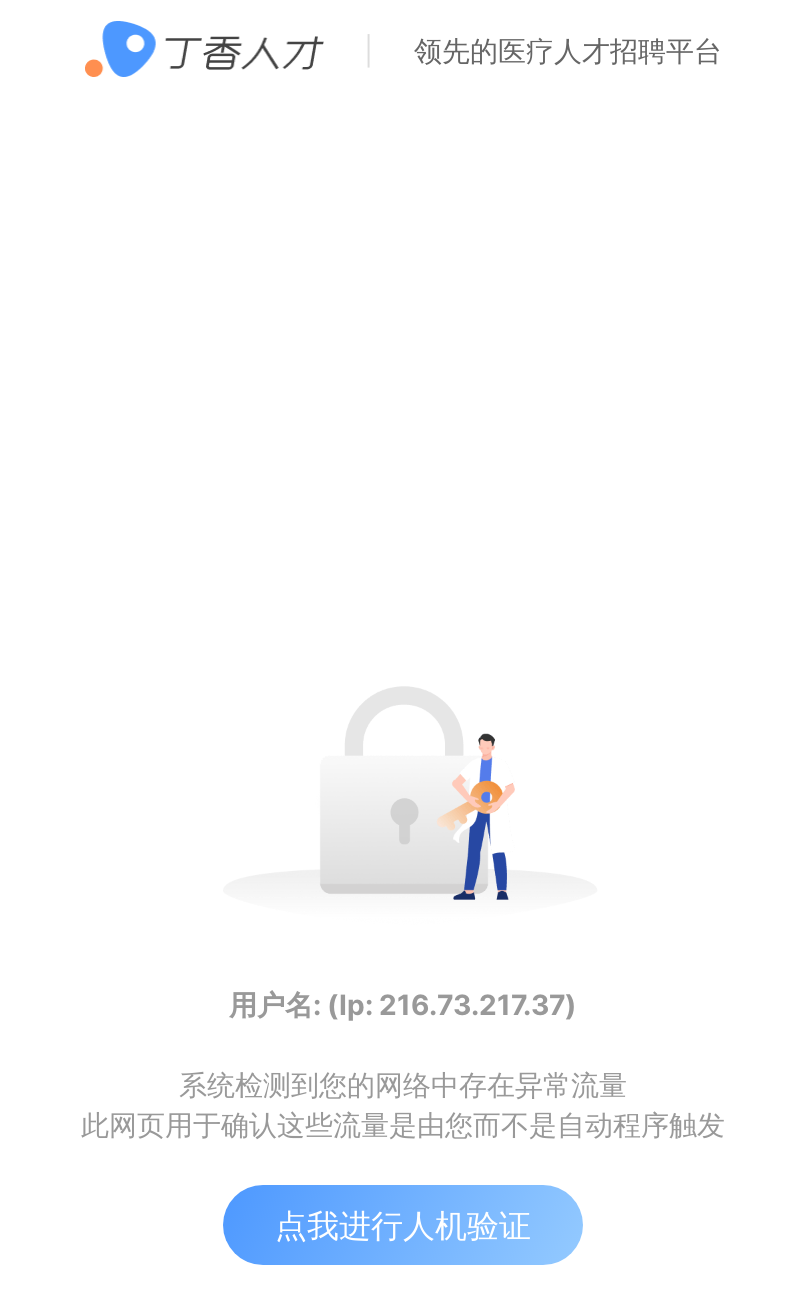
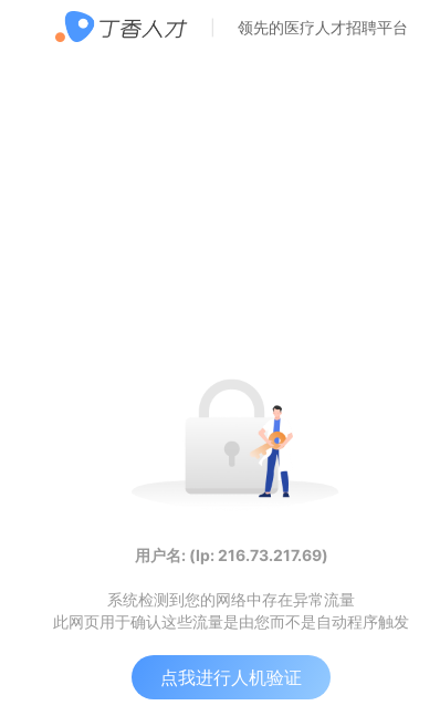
[229,987,577,1021] 用户名: (Ip: 216.73.217.37) -> [134,546,328,564] 用户名: (Ip: 216.73.217.69)

